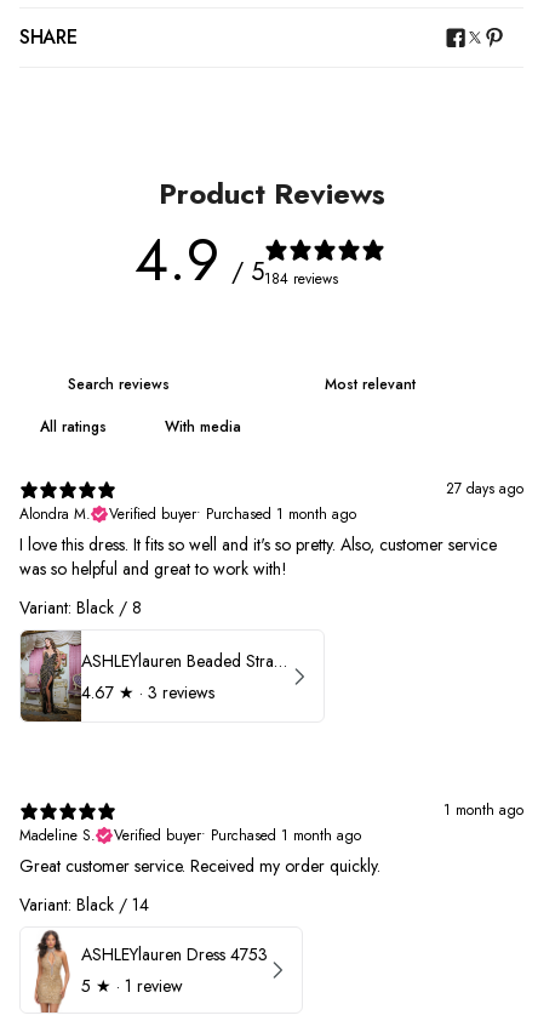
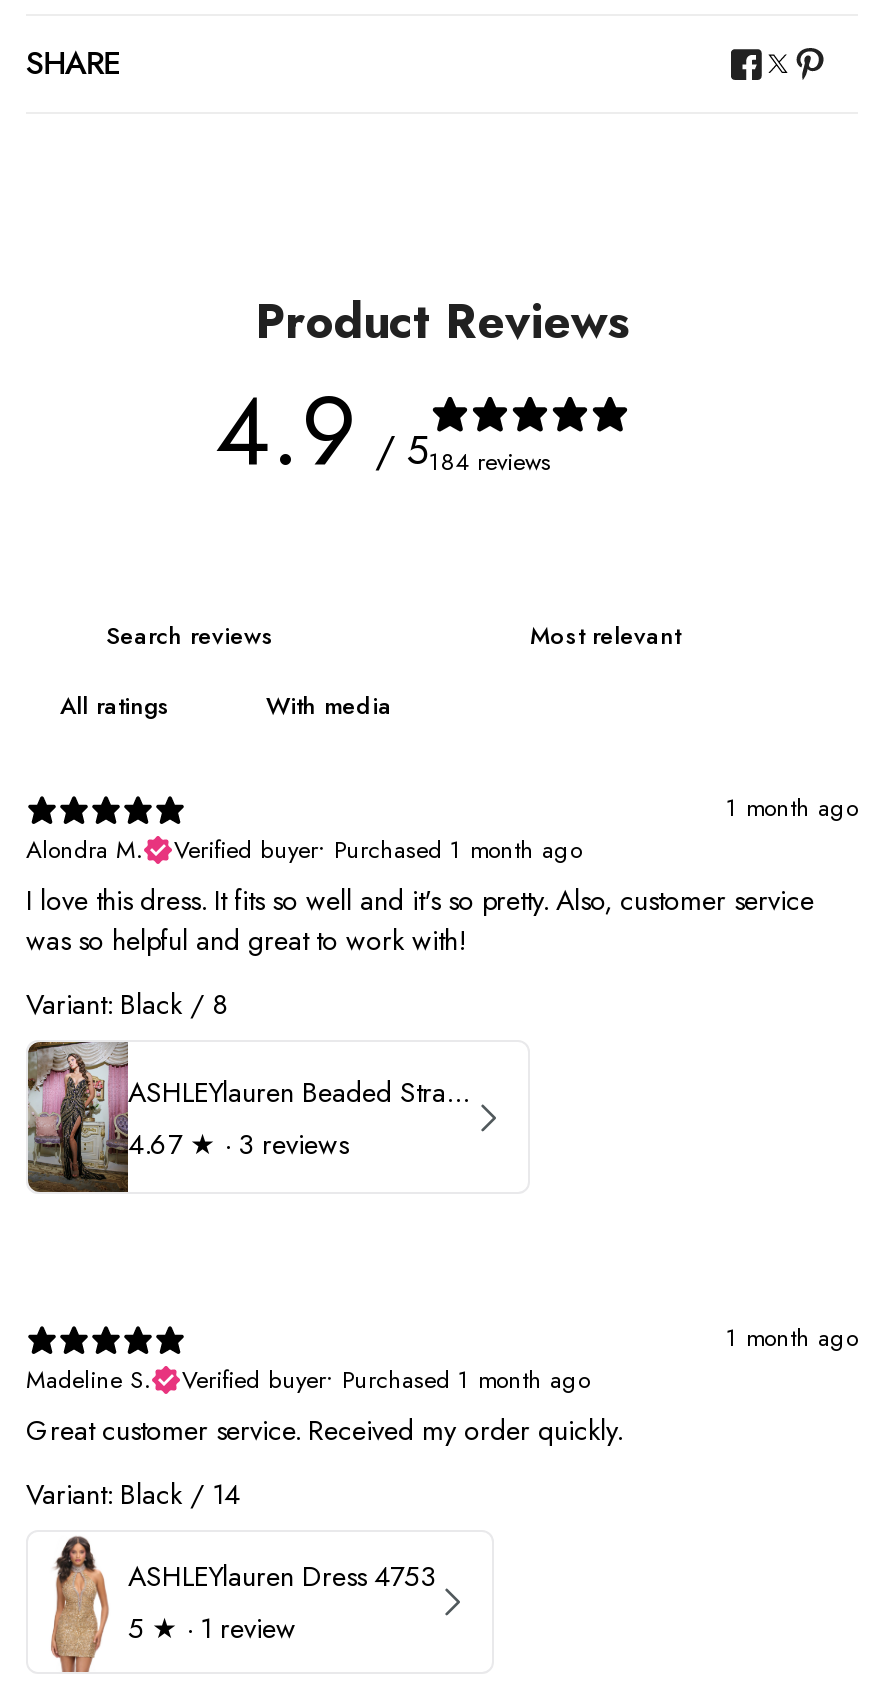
[446,478,523,500] 27 days ago -> [726,790,858,826] 1 month ago

